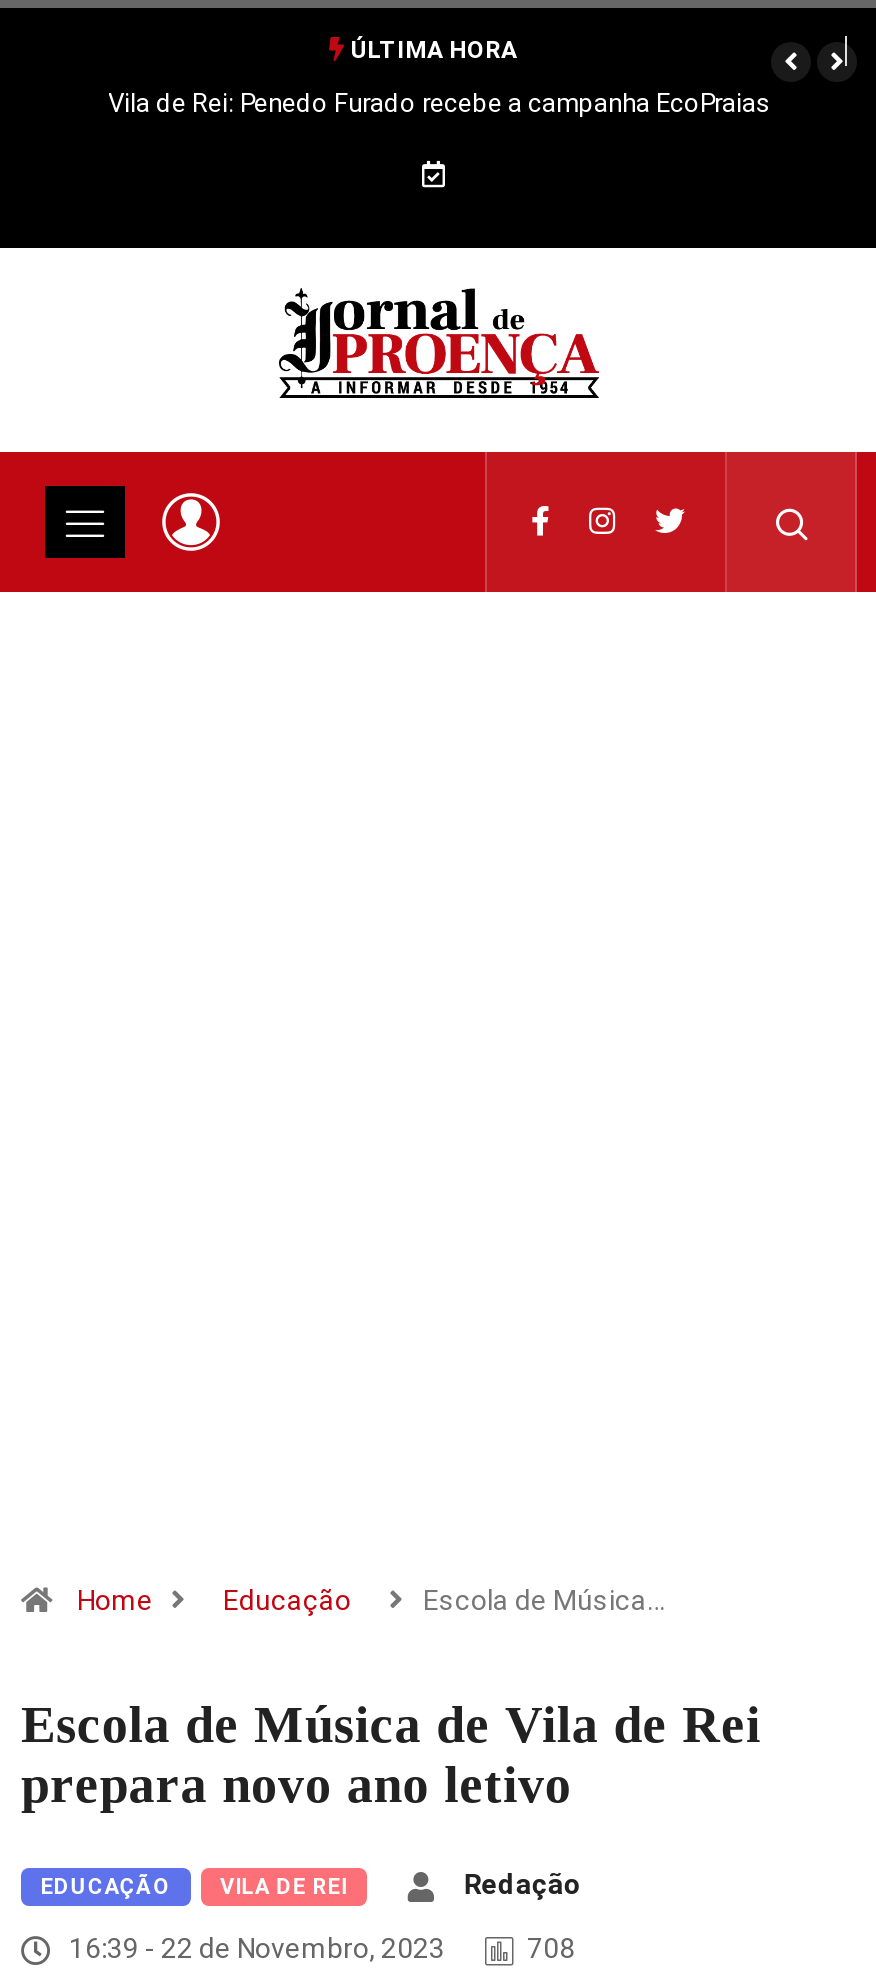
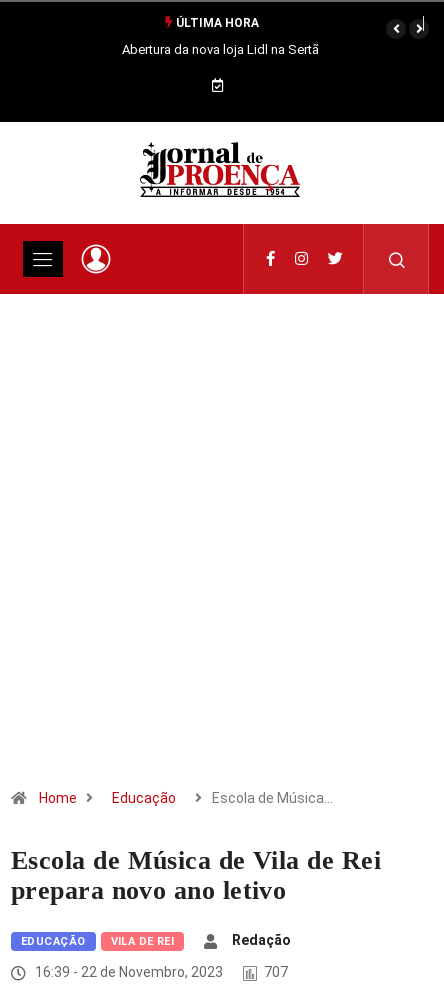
[108,88,770,118] Vila de Rei: Penedo Furado recebe a campanha EcoPraias -> [121,42,318,57] Abertura da nova loja Lidl na Sertã
[527,1932,575,1964] 708 -> [264,964,288,980] 707

